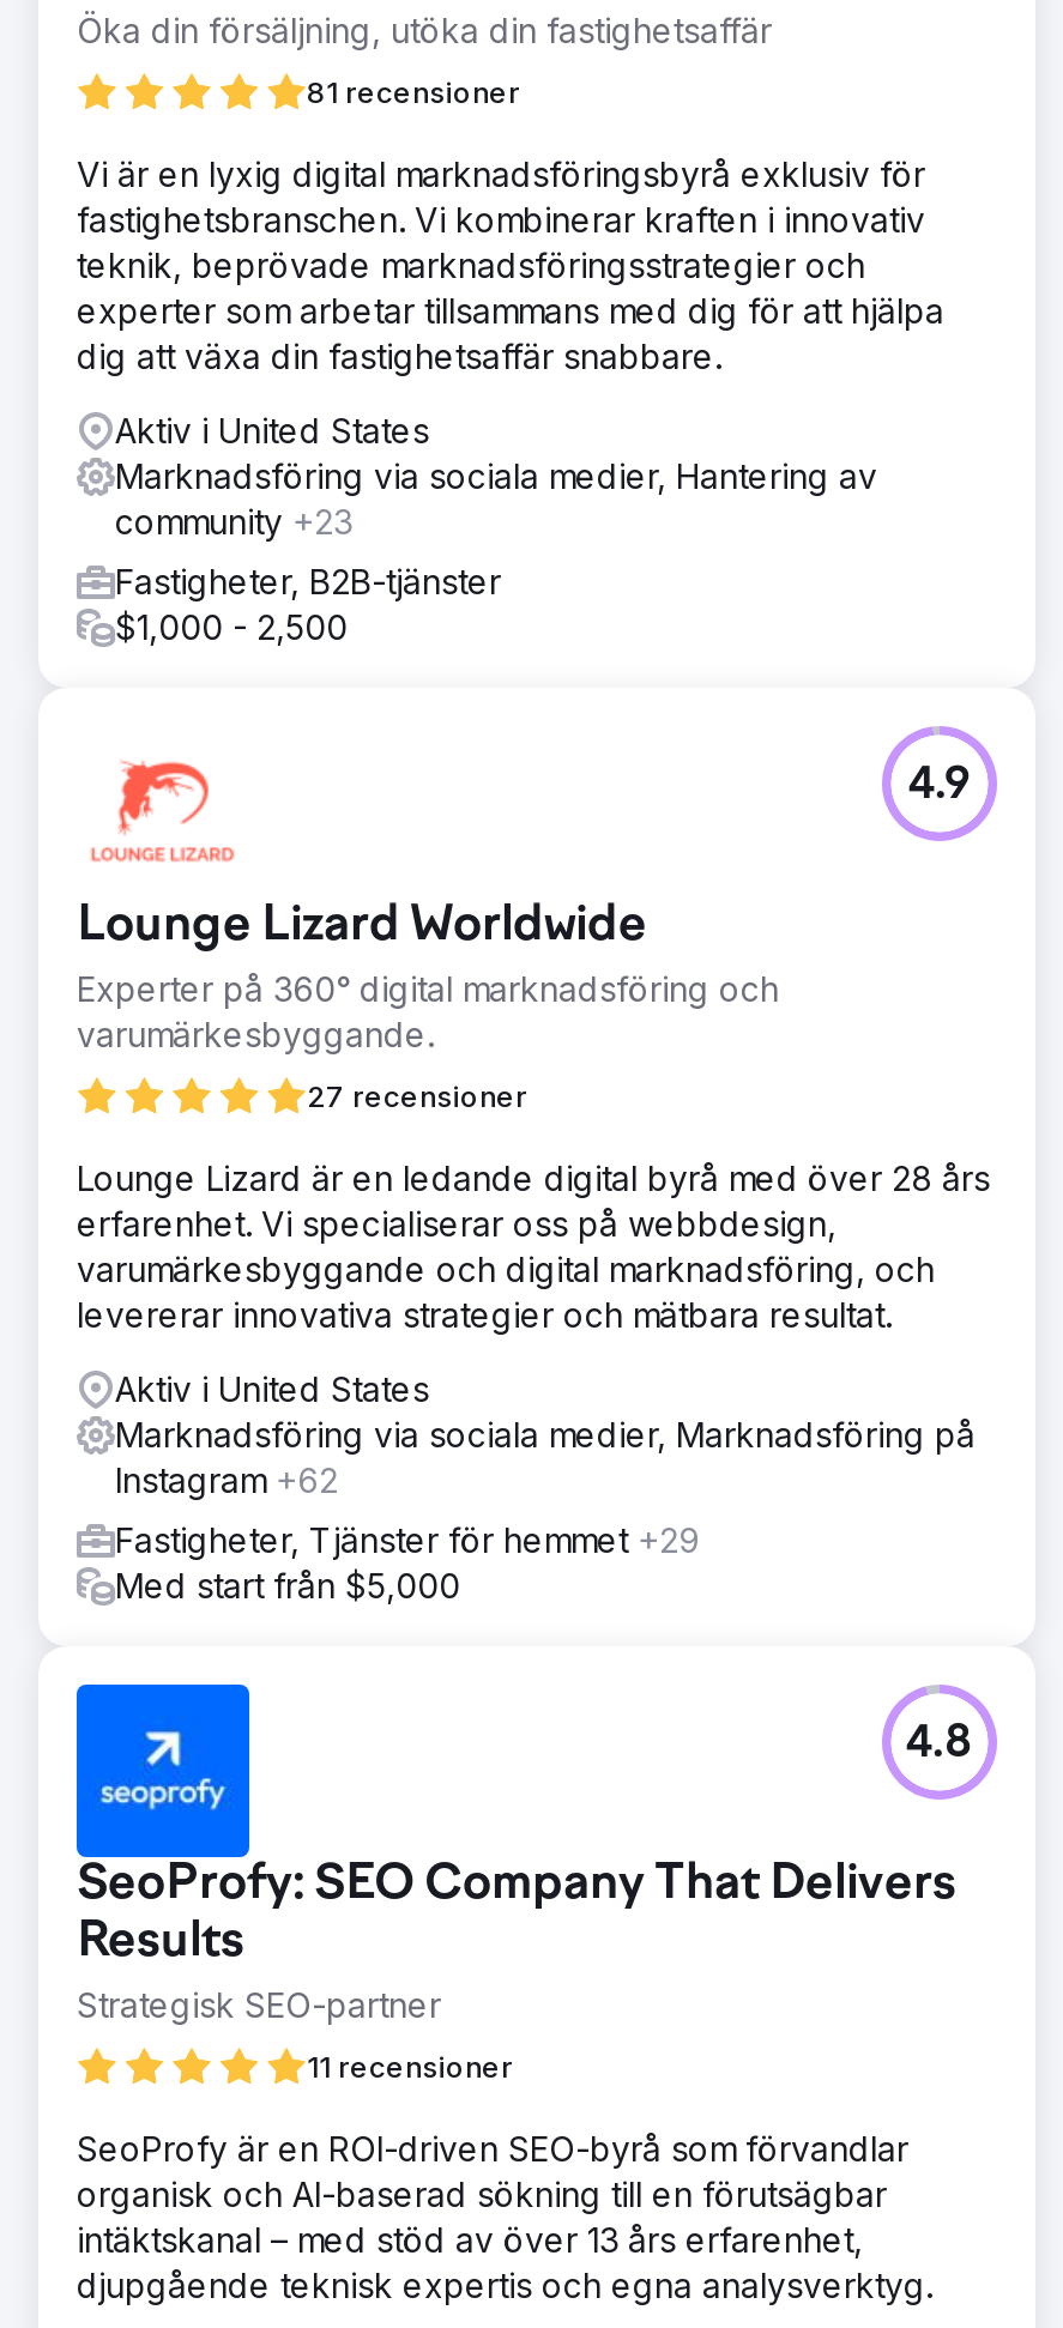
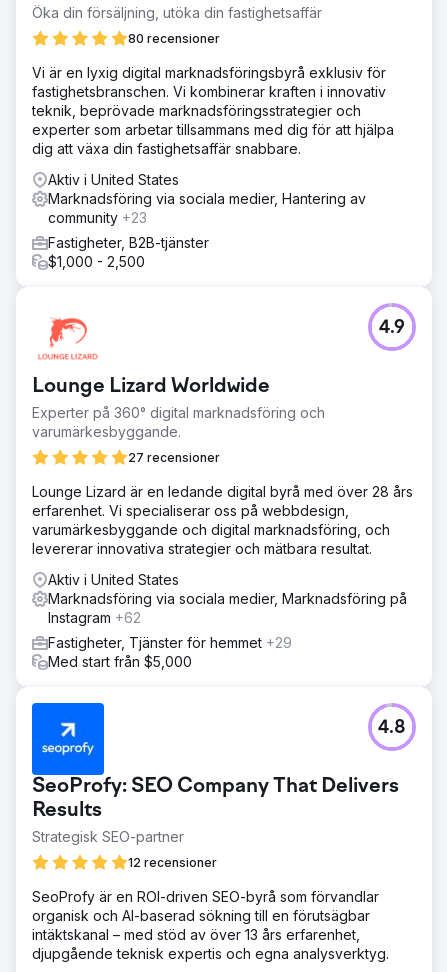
[307,74,520,110] 81 recensioner -> [128,31,220,46] 80 recensioner
[307,2049,513,2085] 11 recensioner -> [128,855,217,870] 12 recensioner

